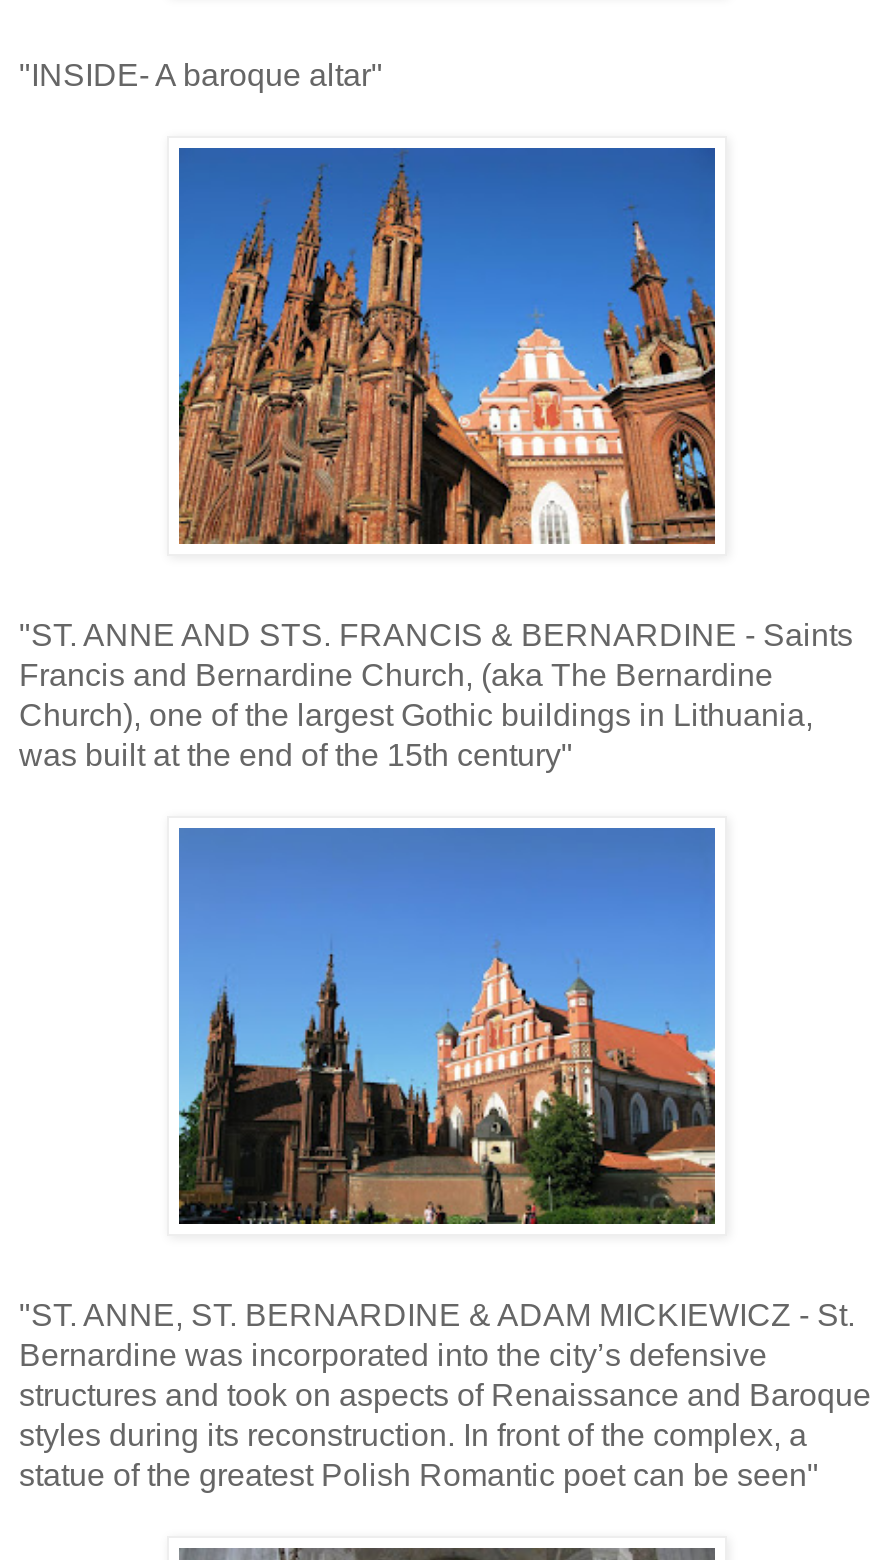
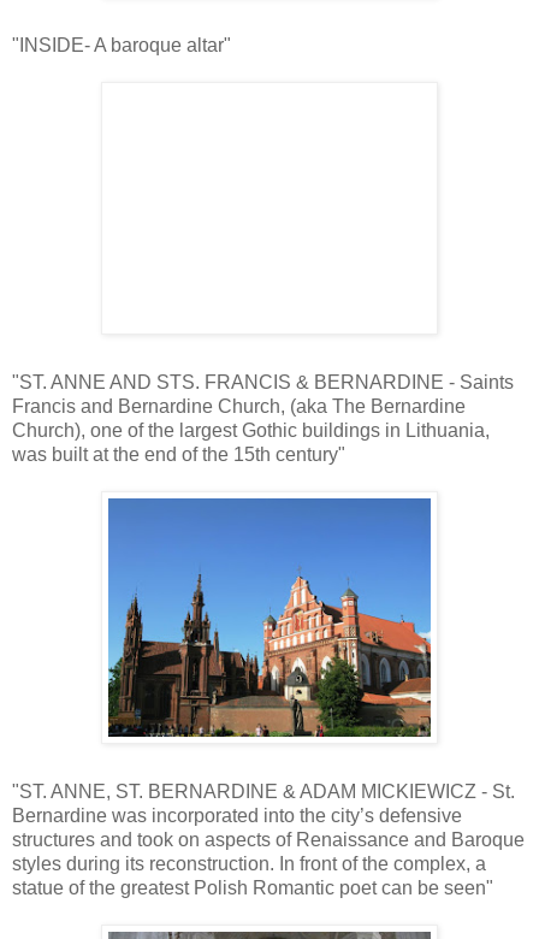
[177,146,717,546] [image] -> none

